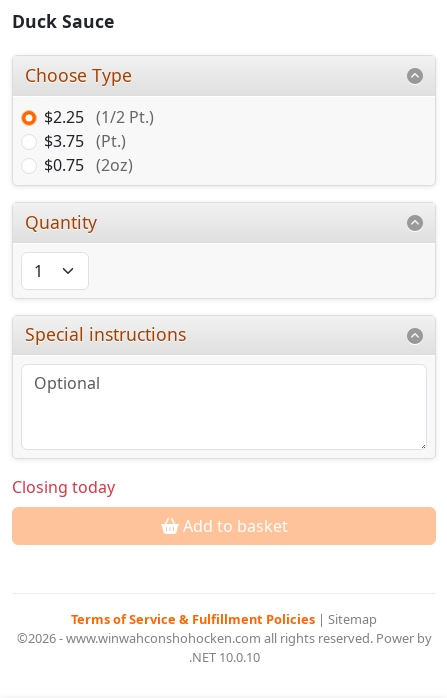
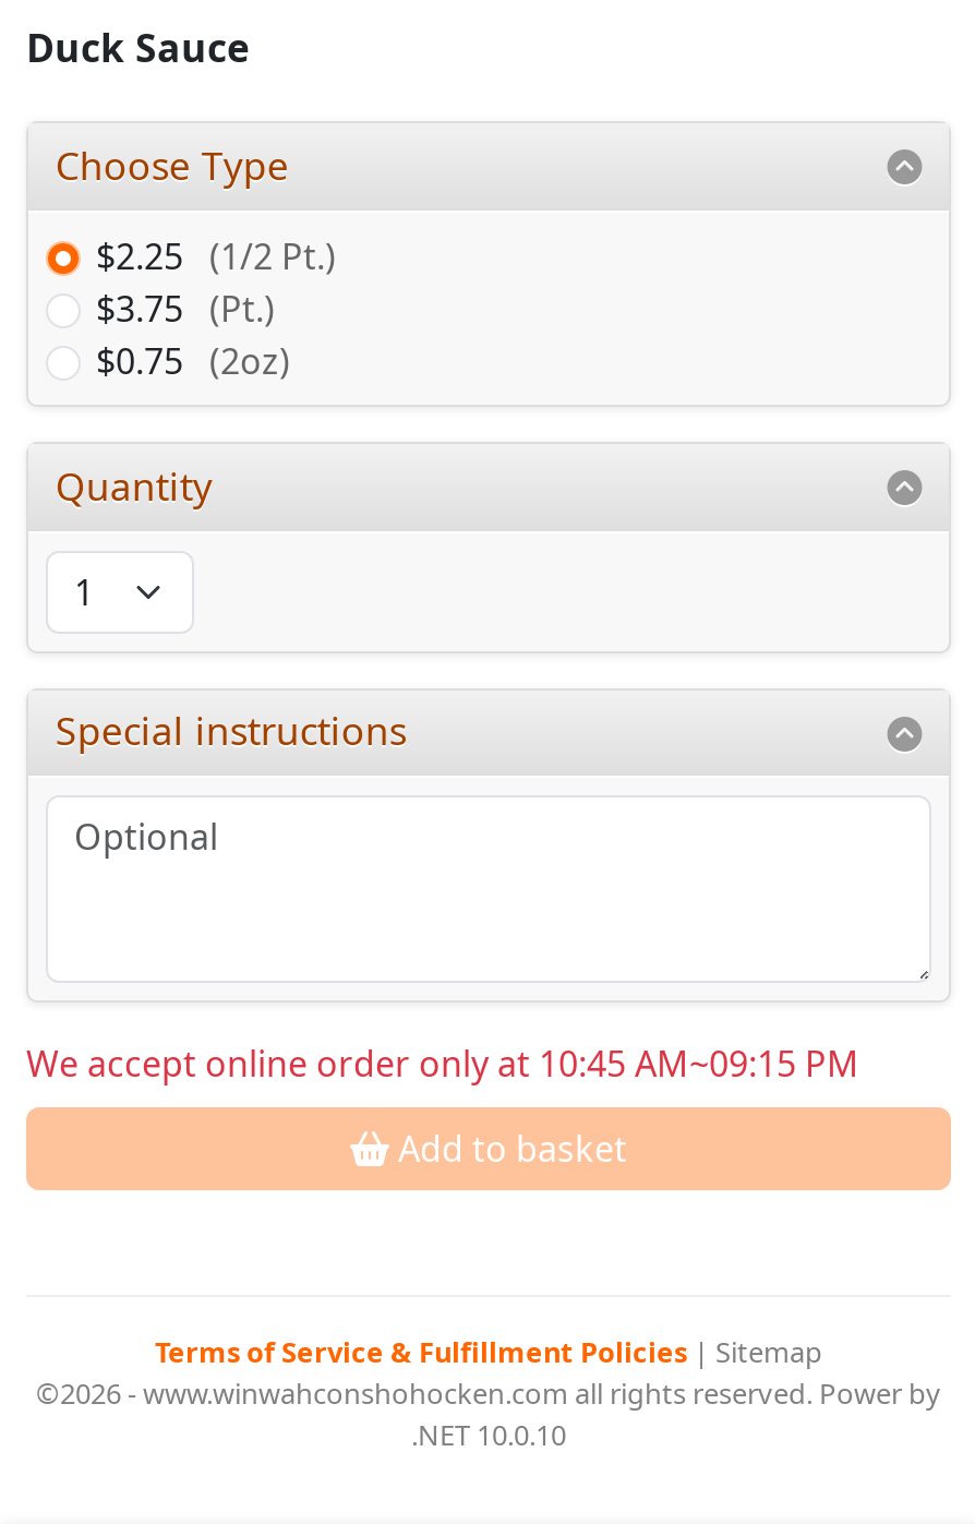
[12,476,115,498] Closing today -> [26,1040,859,1088] We accept online order only at 10:45 AM~09:15 PM

